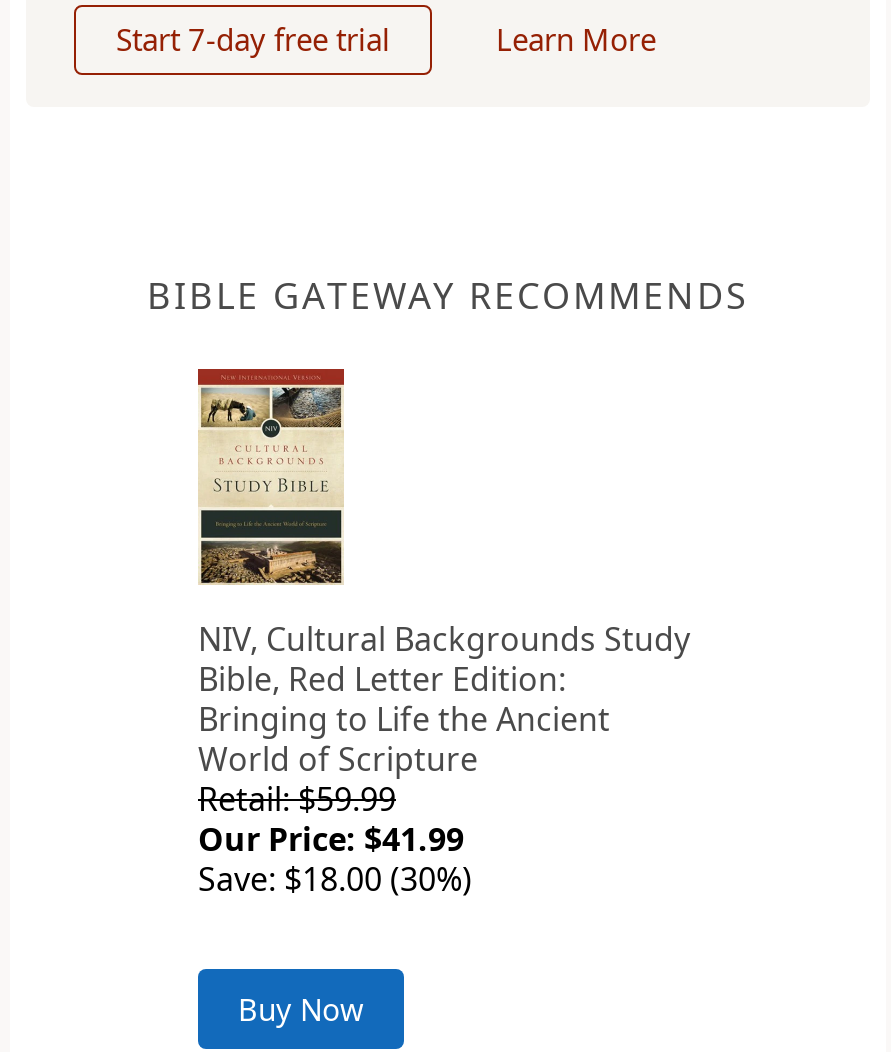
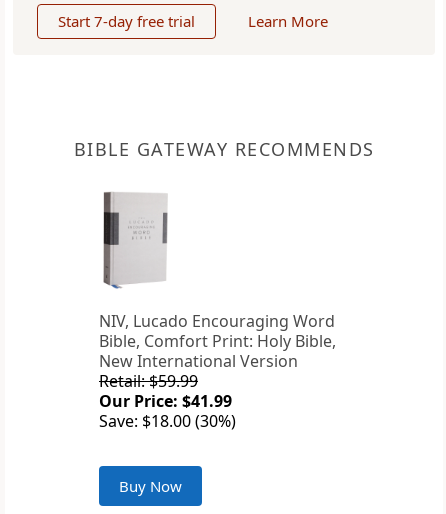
[196,367,690,781] [image] | NIV, Cultural Backgrounds Study | Bible, Red Letter Edition: | Bringing to Life the Ancient | World of Scripture -> [99,186,336,372] [image] | NIV, Lucado Encouraging Word | Bible, Comfort Print: Holy Bible, | New International Version

